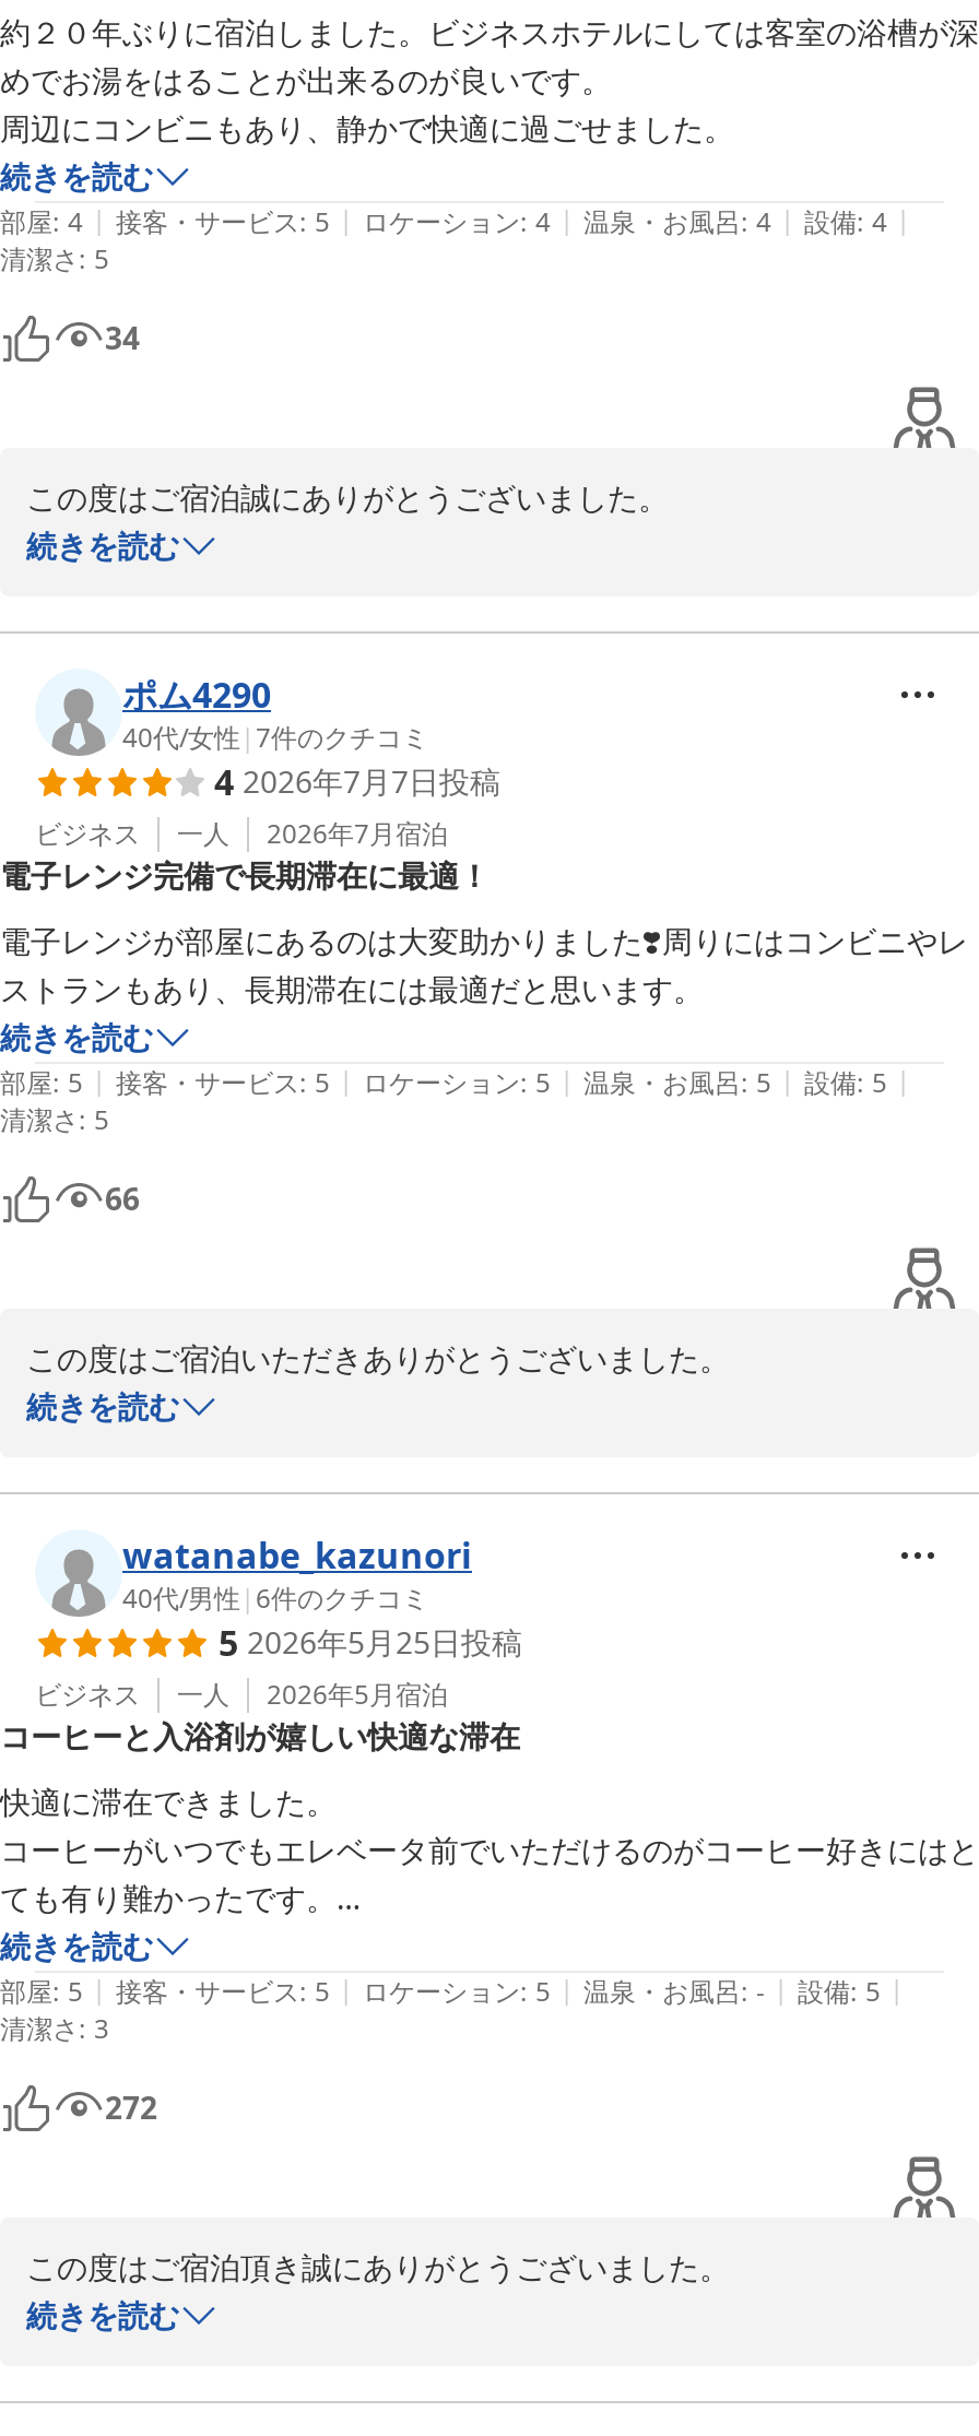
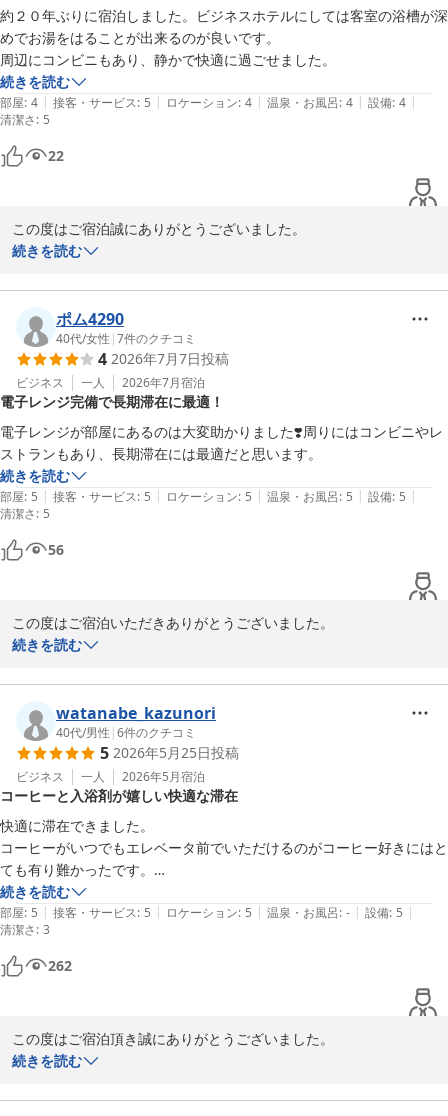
[105,317,140,358] 34 -> [48,146,64,165] 22
[105,1178,140,1219] 66 -> [48,540,64,559] 56
[105,2086,157,2128] 272 -> [48,956,72,975] 262

